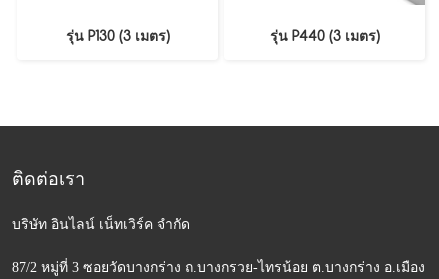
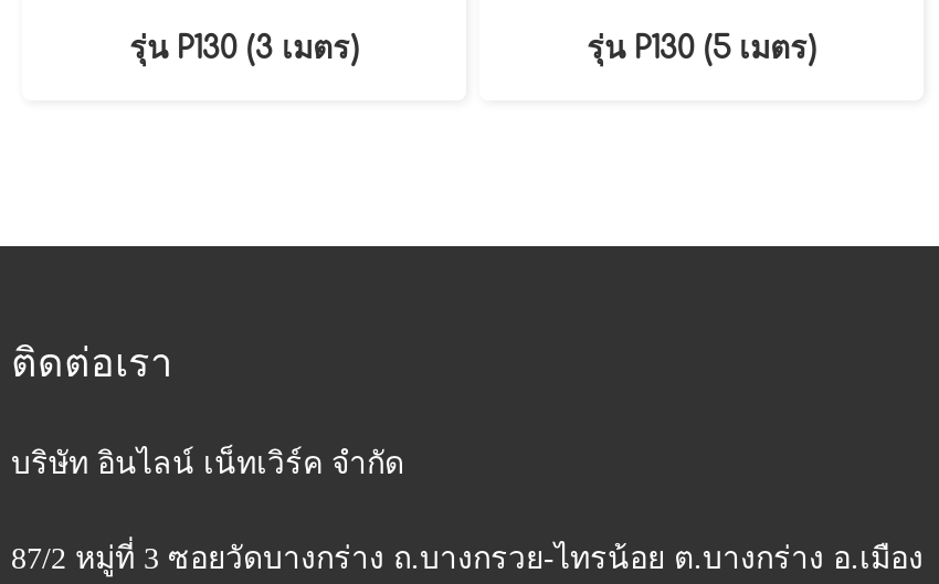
[269,29,379,43] รุ่น P440 (3 เมตร) -> [587,33,816,64] รุ่น P130 (5 เมตร)

